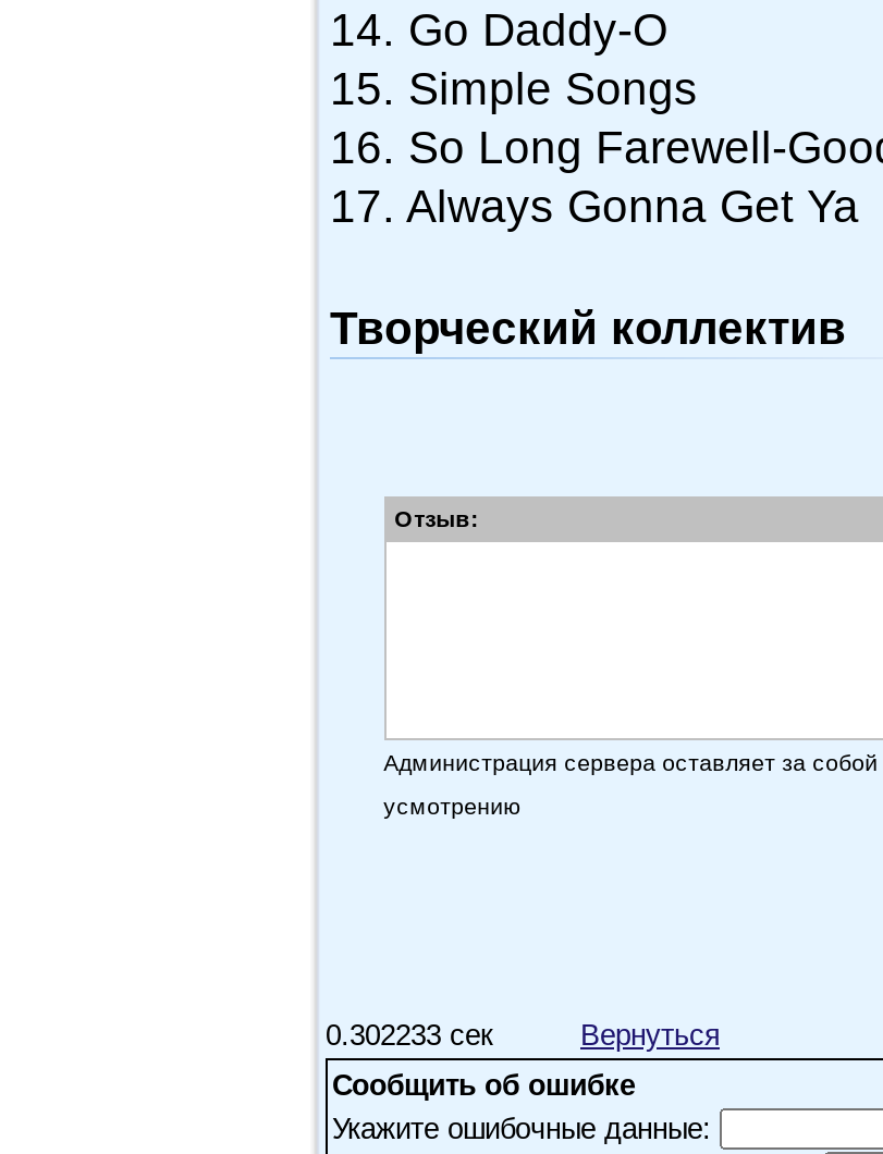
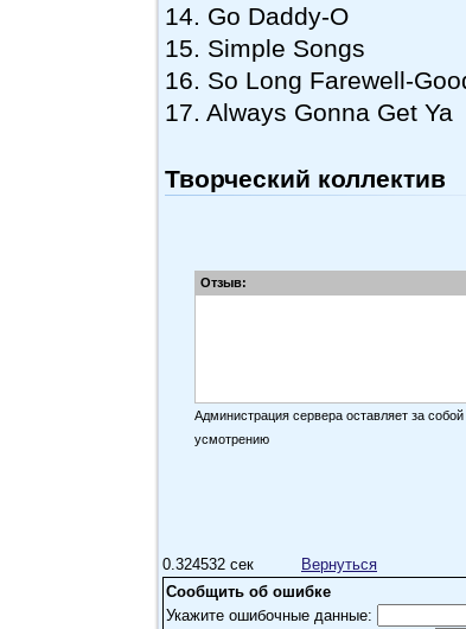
[326,1020,493,1052] 0.302233 сек -> [162,556,254,574] 0.324532 сек

